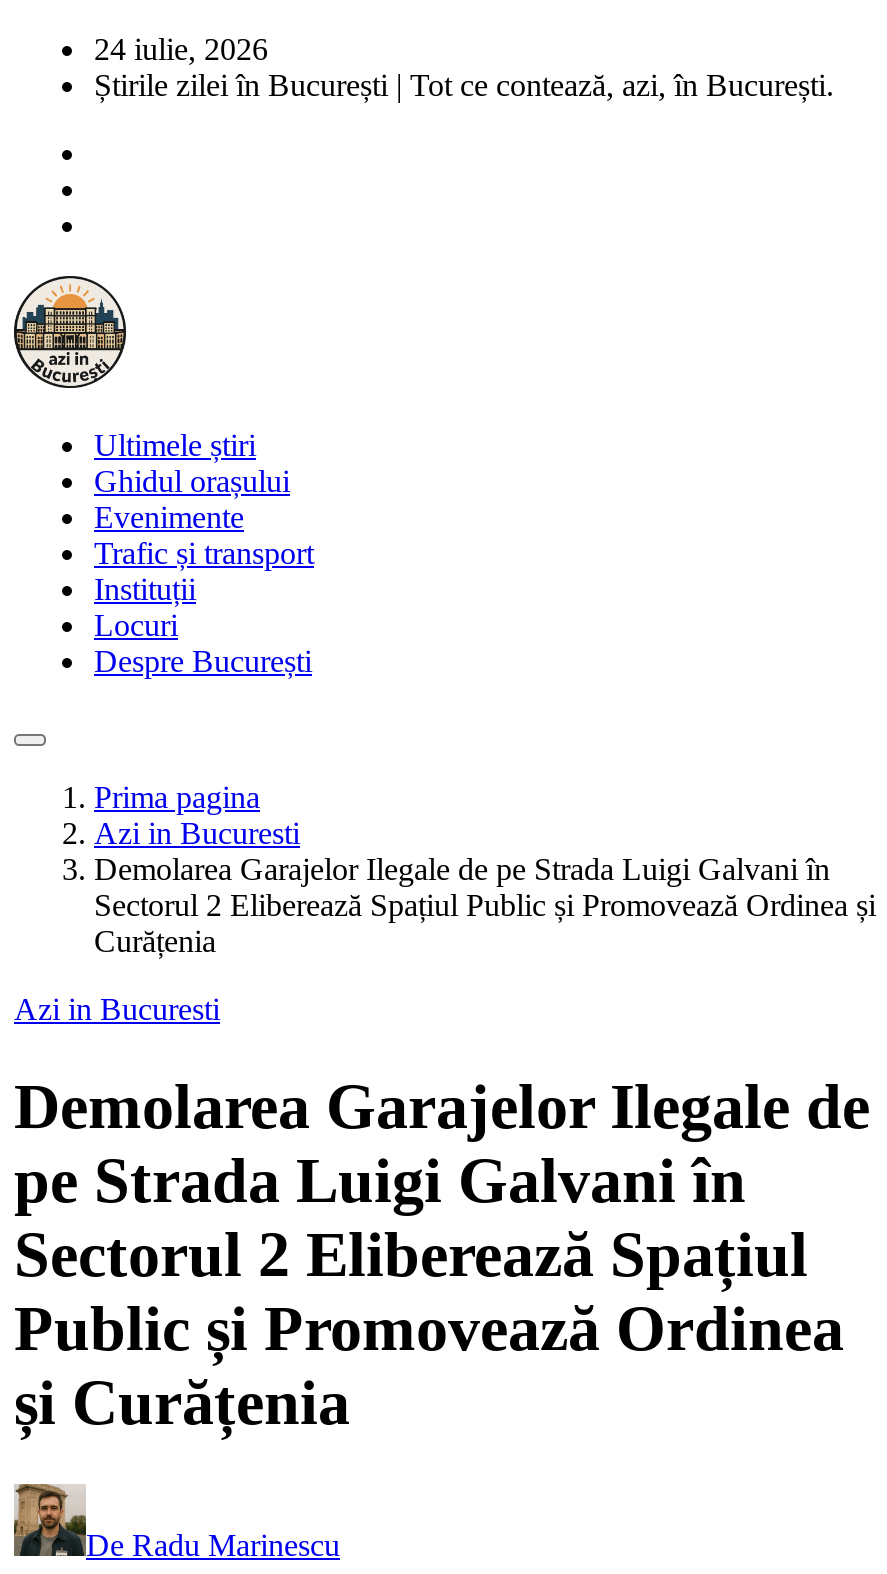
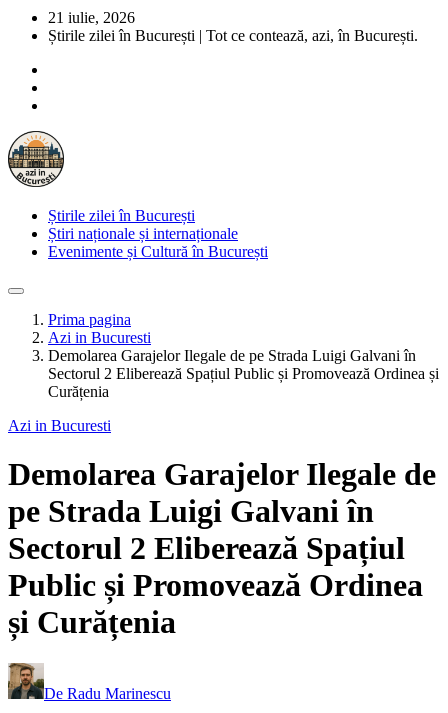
[94,32,268,66] 24 iulie, 2026 -> [48,9,135,26] 21 iulie, 2026
[94,428,314,678] Ultimele știri | Ghidul orașului | Evenimente | Trafic și transport | Instituții | Locuri | Despre București -> [48,207,268,260] Știrile zilei în București | Știri naționale și internaționale | Evenimente și Cultură în București

